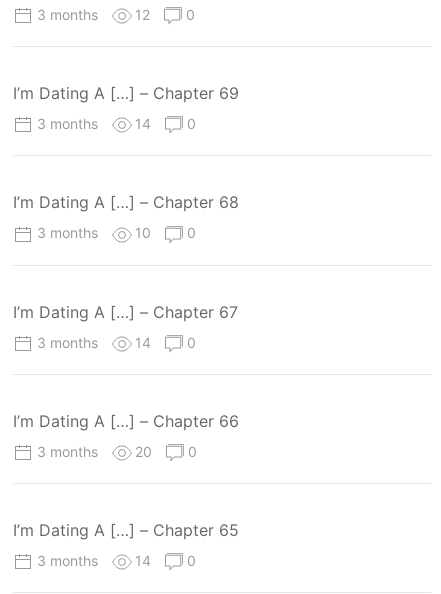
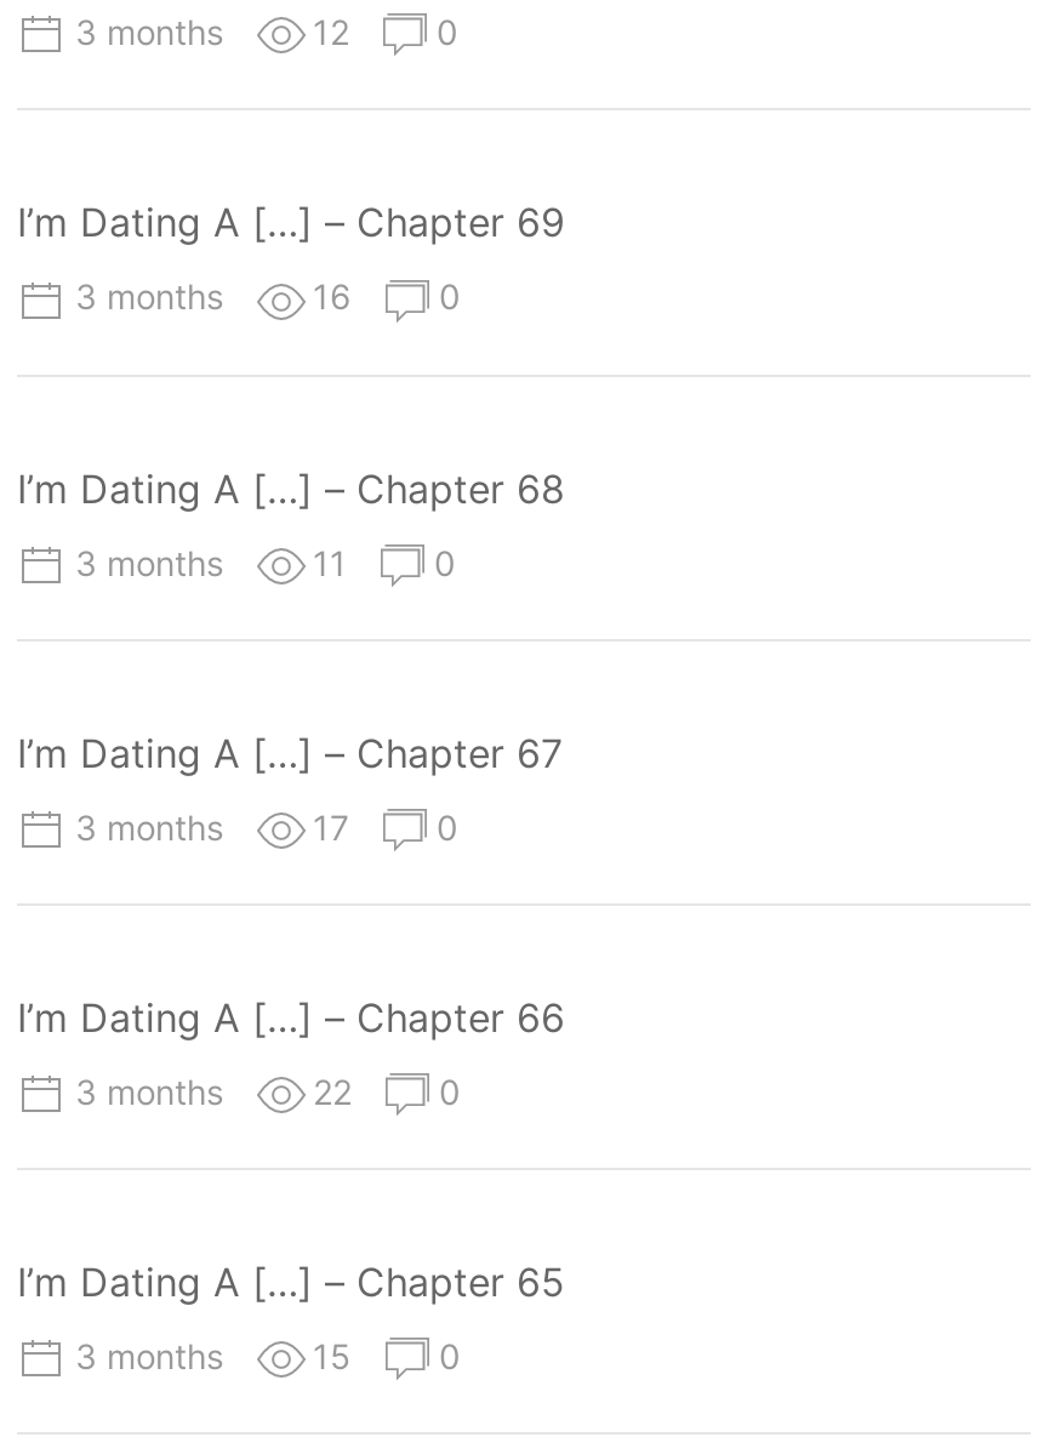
[135,115,151,132] 14 -> [313,276,352,317] 16
[135,224,151,241] 10 -> [313,541,347,582] 11
[135,334,151,351] 14 -> [313,806,349,847] 17
[135,443,152,460] 20 -> [313,1070,352,1112] 22
[135,552,151,569] 14 -> [313,1335,352,1376] 15

